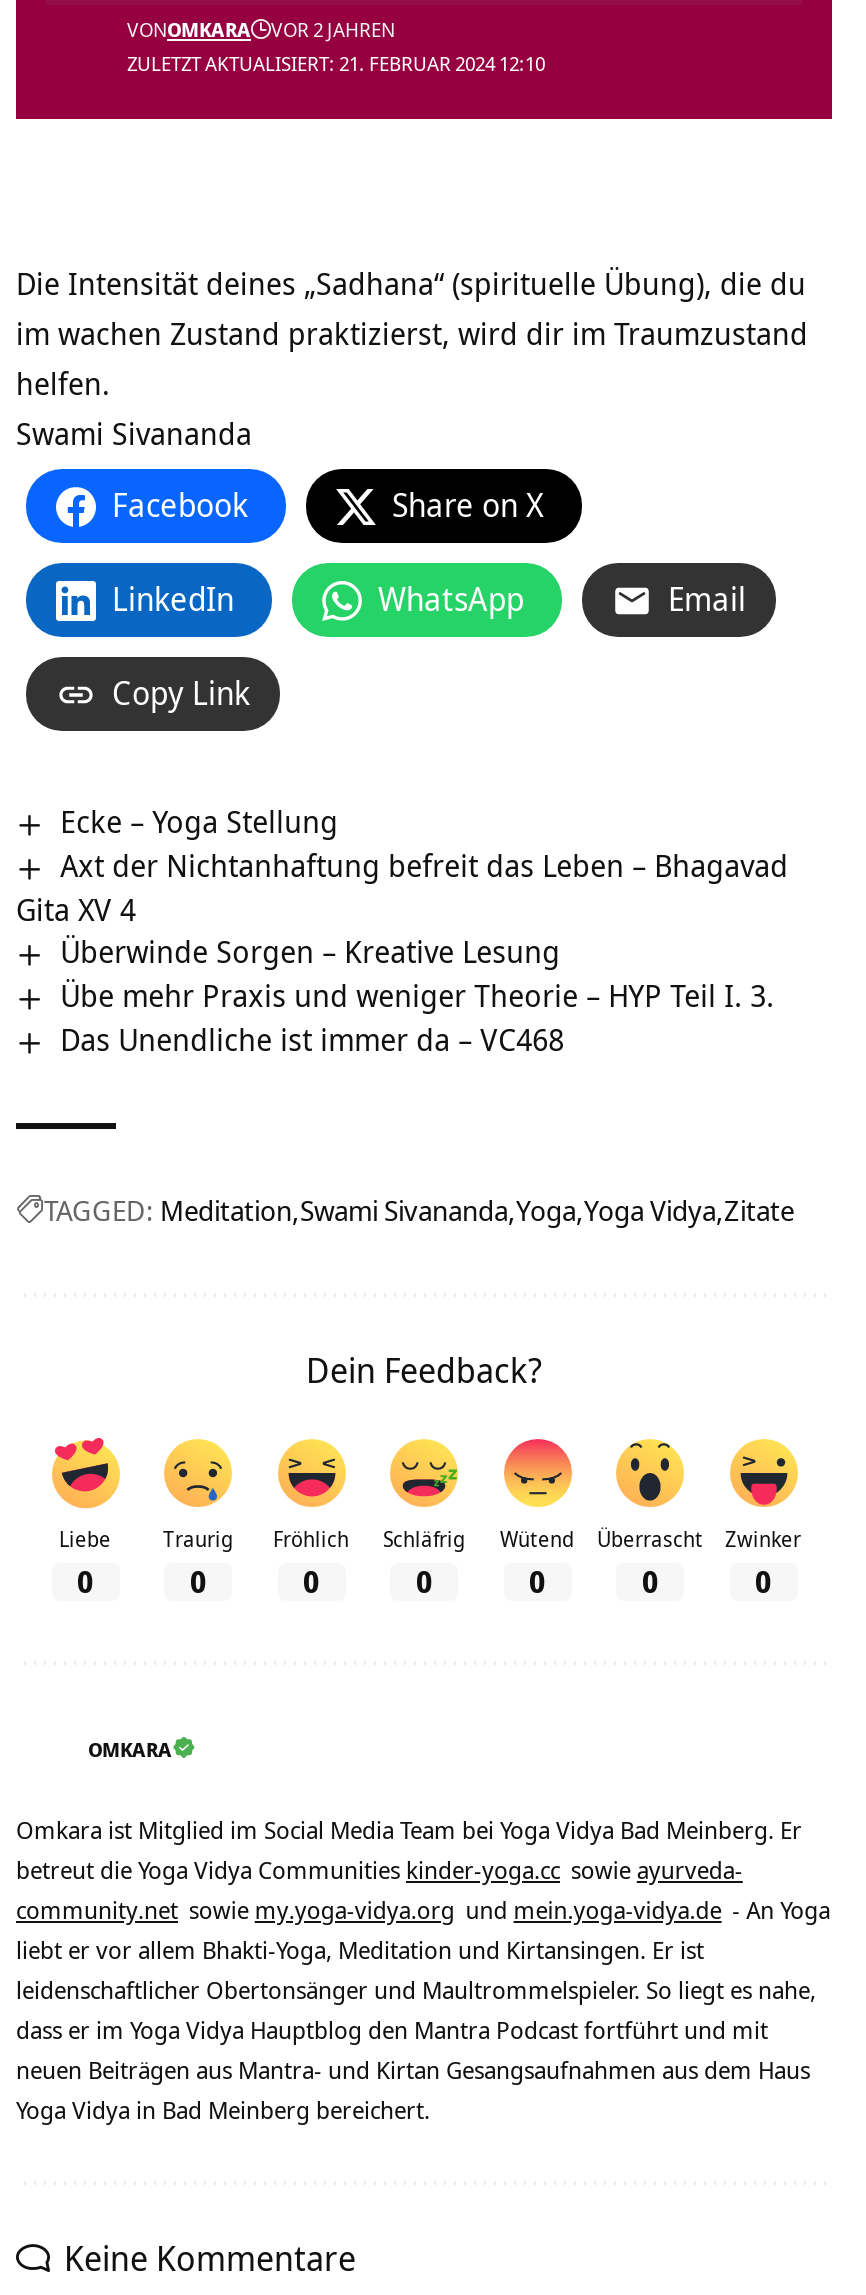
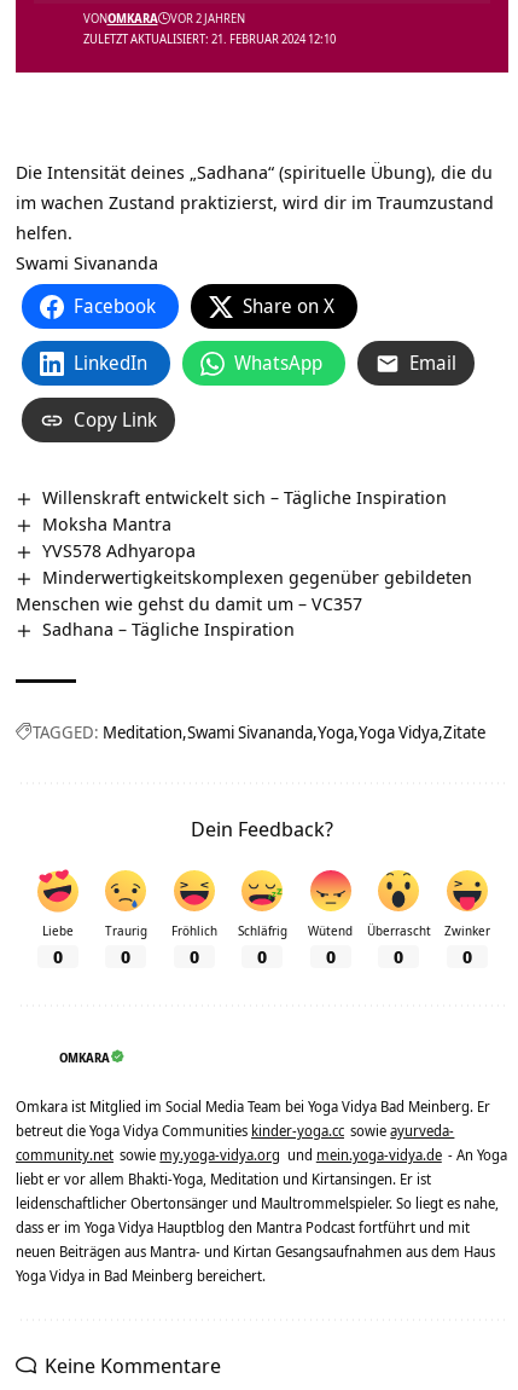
[16,801,788,1059] Ecke – Yoga Stellung | Axt der Nichtanhaftung befreit das Leben – Bhagavad | Gita XV 4 | Überwinde Sorgen – Kreative Lesung | Übe mehr Praxis und weniger Theorie – HYP Teil I. 3. | Das Unendliche ist immer da – VC468 -> [16,485,472,640] Willenskraft entwickelt sich – Tägliche Inspiration | Moksha Mantra | YVS578 Adhyaropa | Minderwertigkeitskomplexen gegenüber gebildeten | Menschen wie gehst du damit um – VC357 | Sadhana – Tägliche Inspiration

